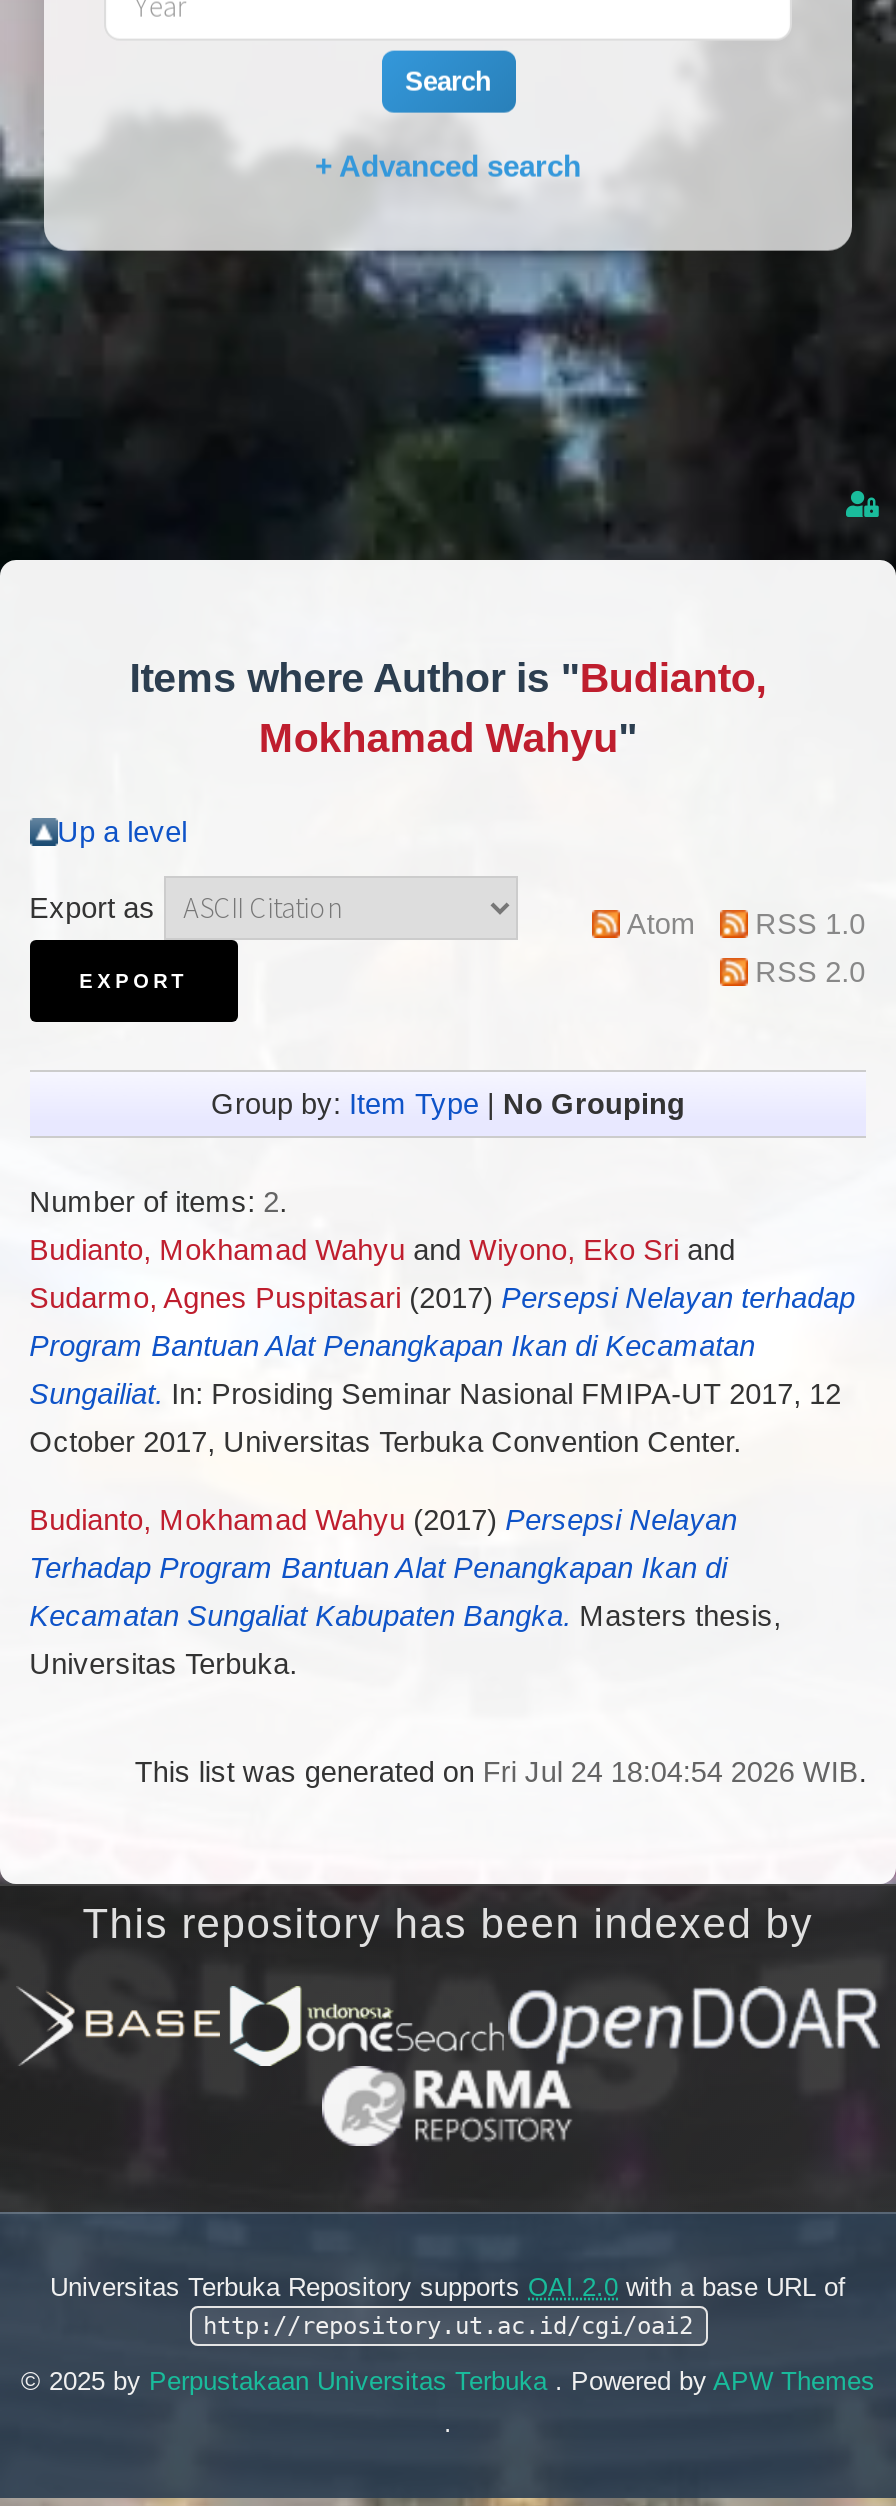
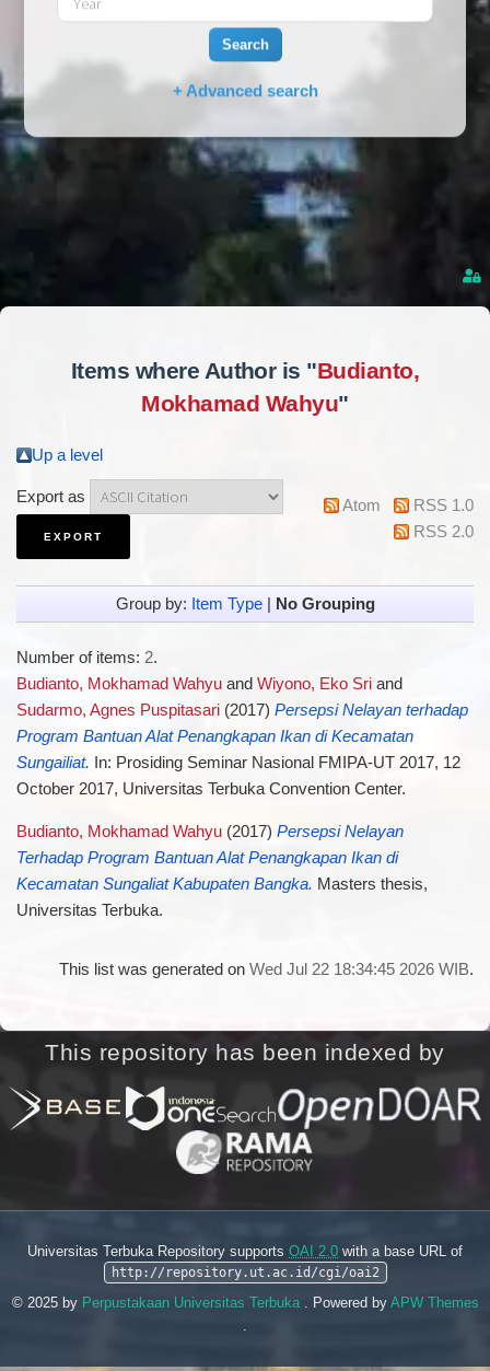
[135,1756,867,1788] This list was generated on Fri Jul 24 18:04:54 2026 WIB. -> [59,961,474,978] This list was generated on Wed Jul 22 18:34:45 2026 WIB.

